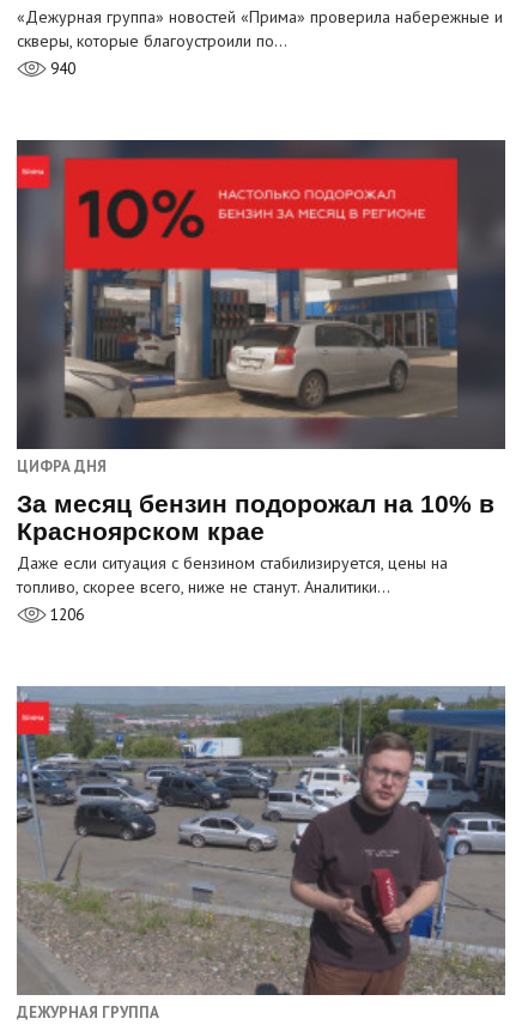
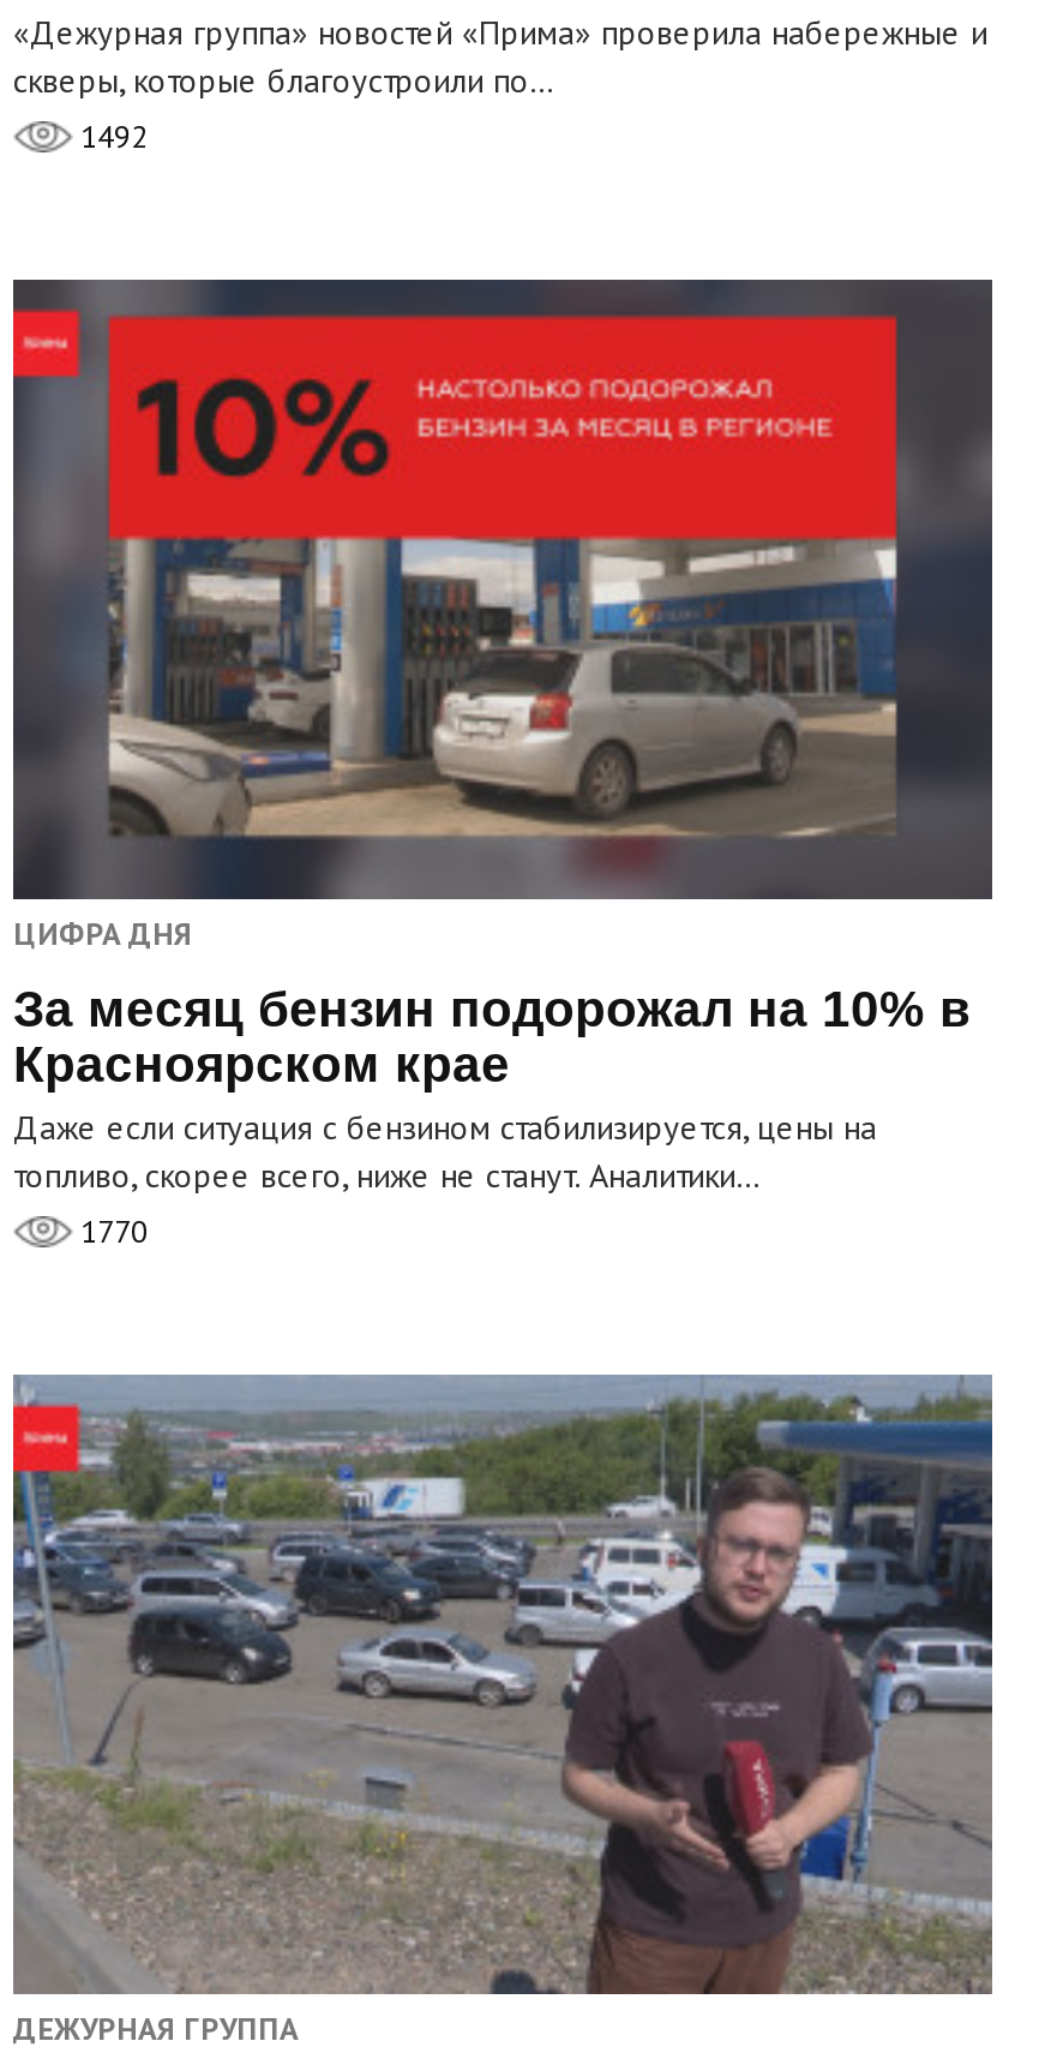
[47,58,75,79] 940 -> [73,115,148,156] 1492
[47,604,84,625] 1206 -> [73,1211,148,1251] 1770

